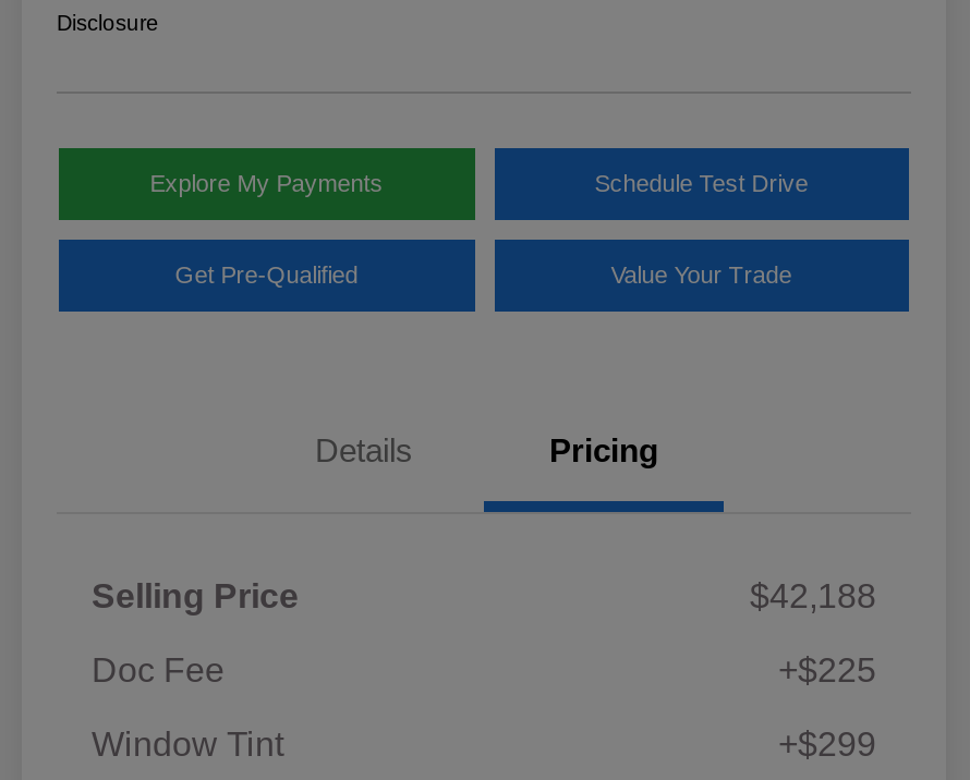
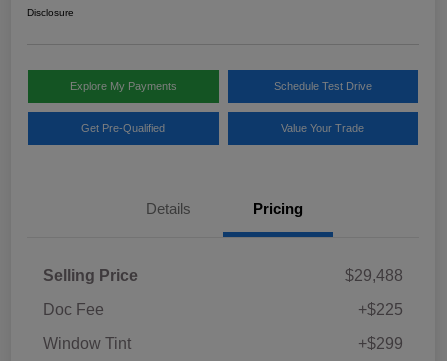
[750,577,876,614] $42,188 -> [345,267,403,284] $29,488

